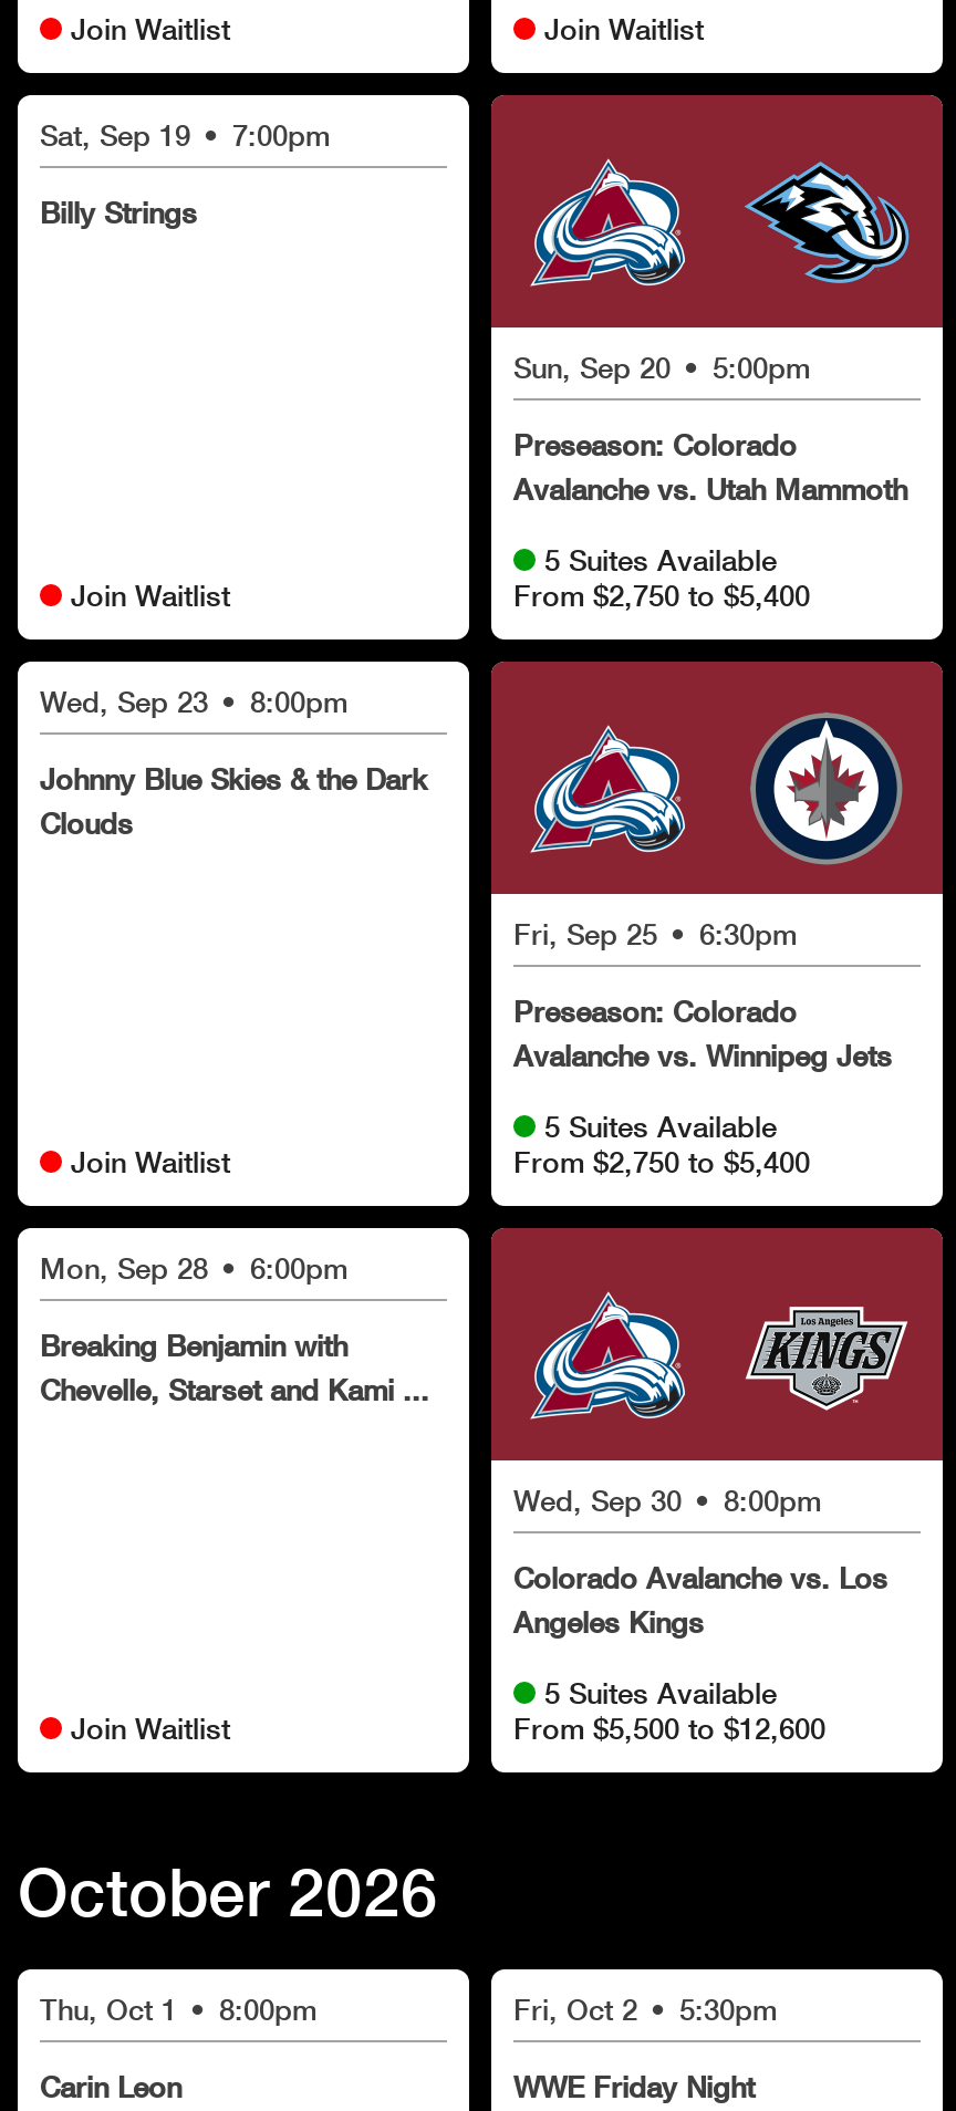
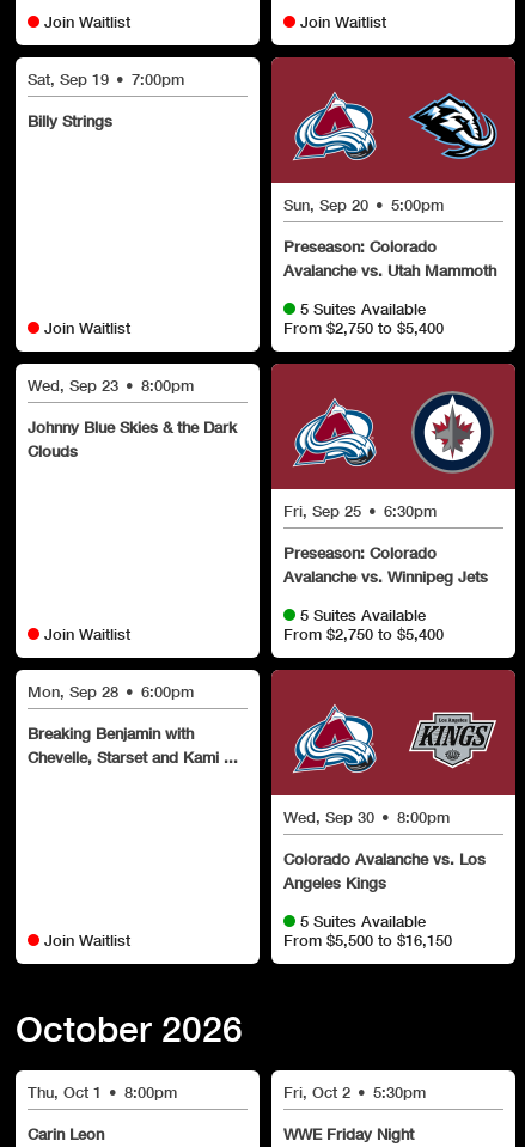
[513,1710,825,1746] From $5,500 to $12,600 -> [283,931,452,950] From $5,500 to $16,150

